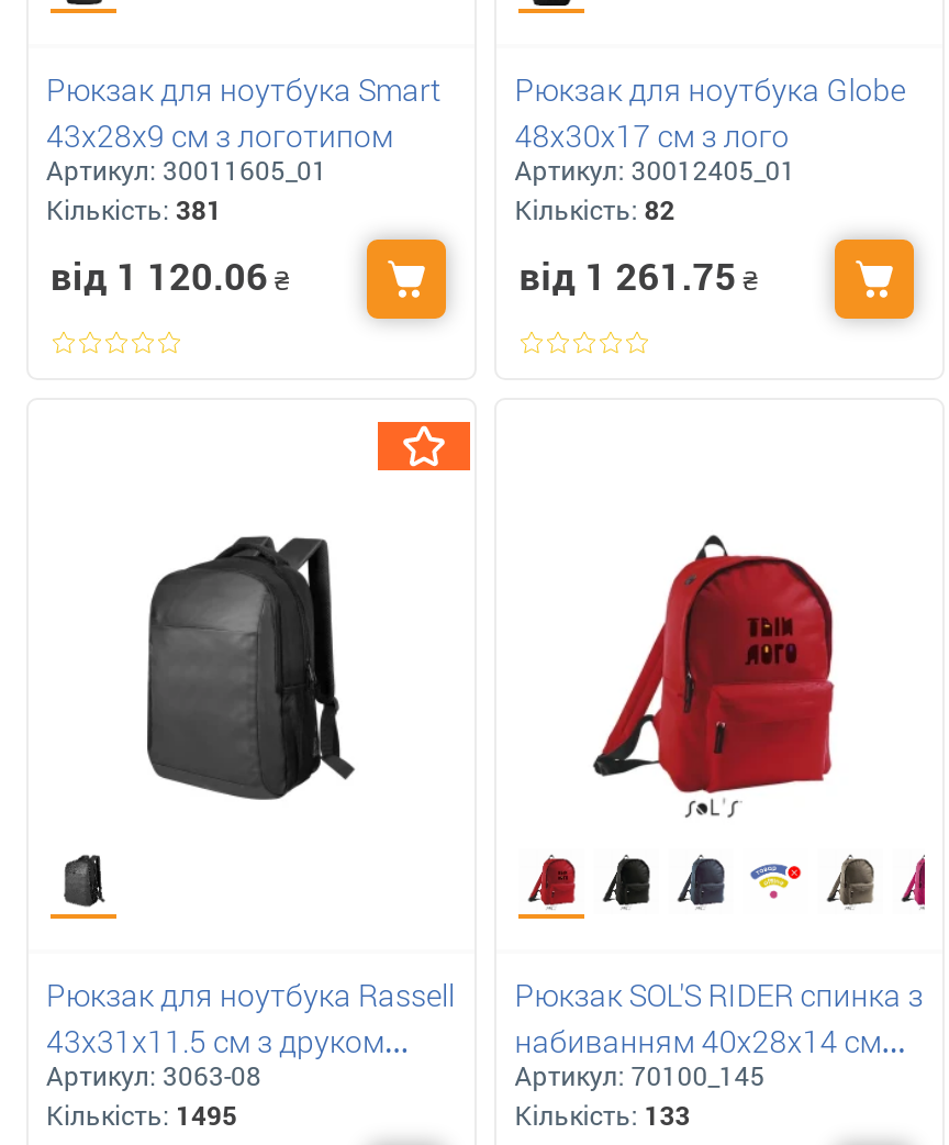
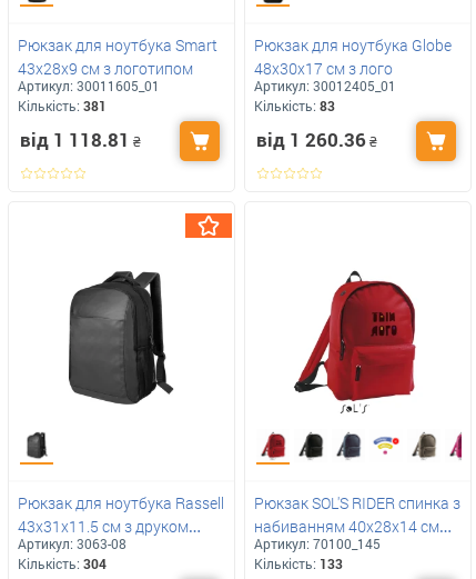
[514,190,675,225] Кількість: 82 -> [254,96,335,114] Кількість: 83
[51,251,290,301] від 1 120.06 ₴ -> [20,127,141,152] від 1 118.81 ₴
[519,251,758,301] від 1 261.75 ₴ -> [257,127,377,152] від 1 260.36 ₴
[46,1096,237,1132] Кількість: 1495 -> [18,554,107,572] Кількість: 304

